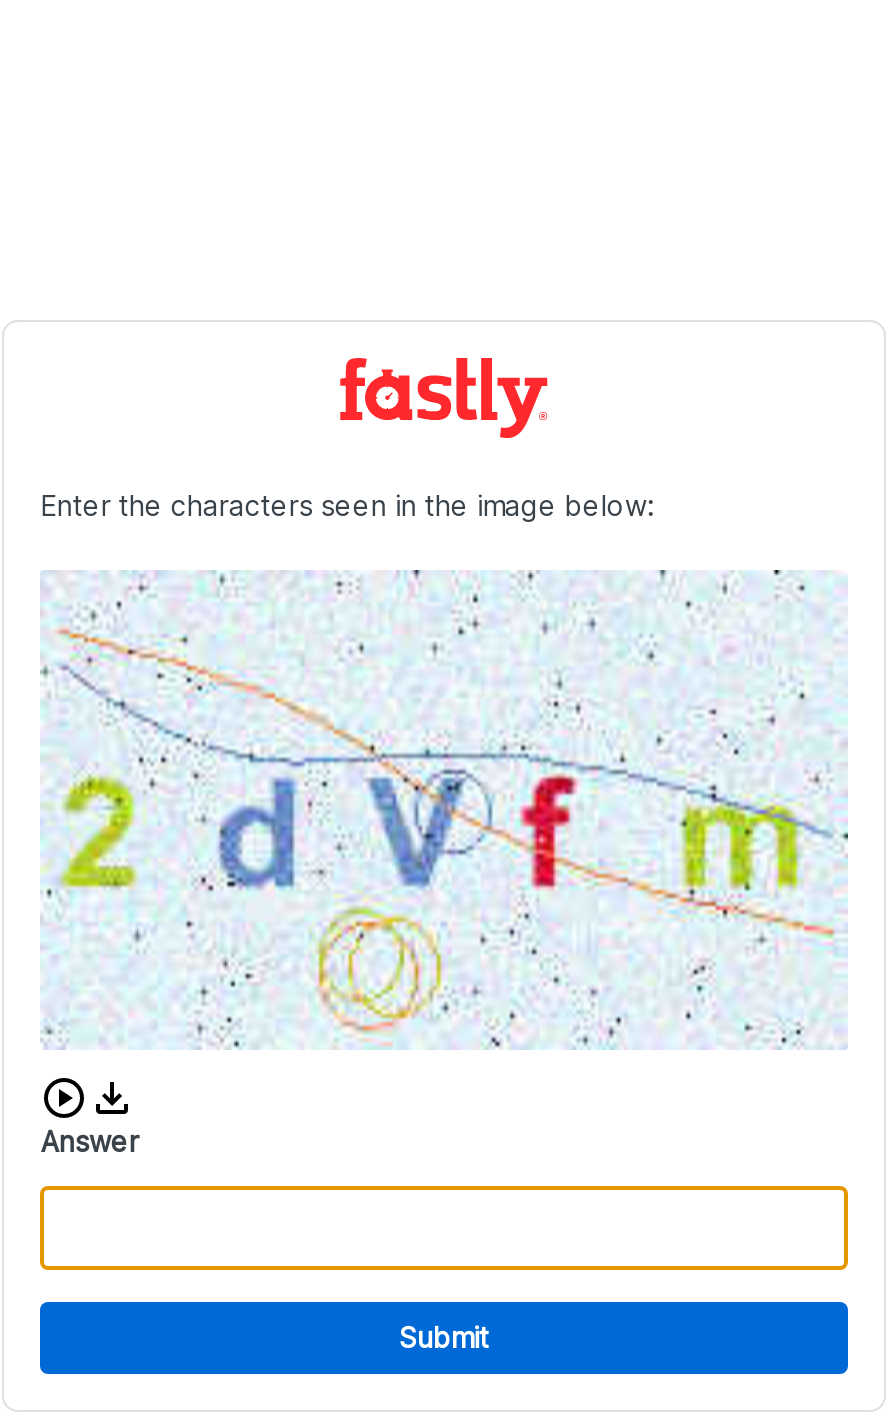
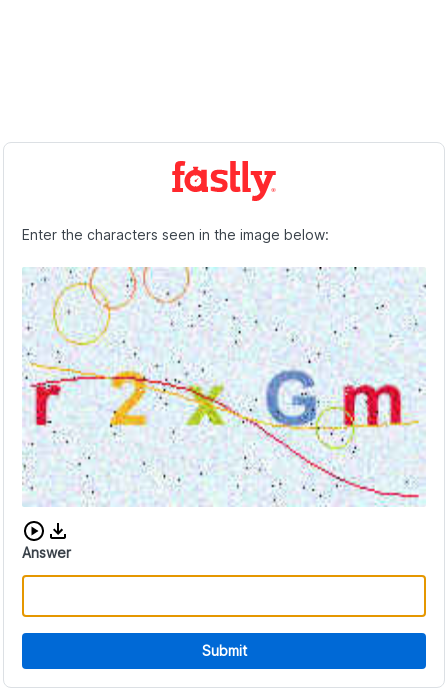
[40,568,850,1048] [image] -> [23,266,426,505] [image]

